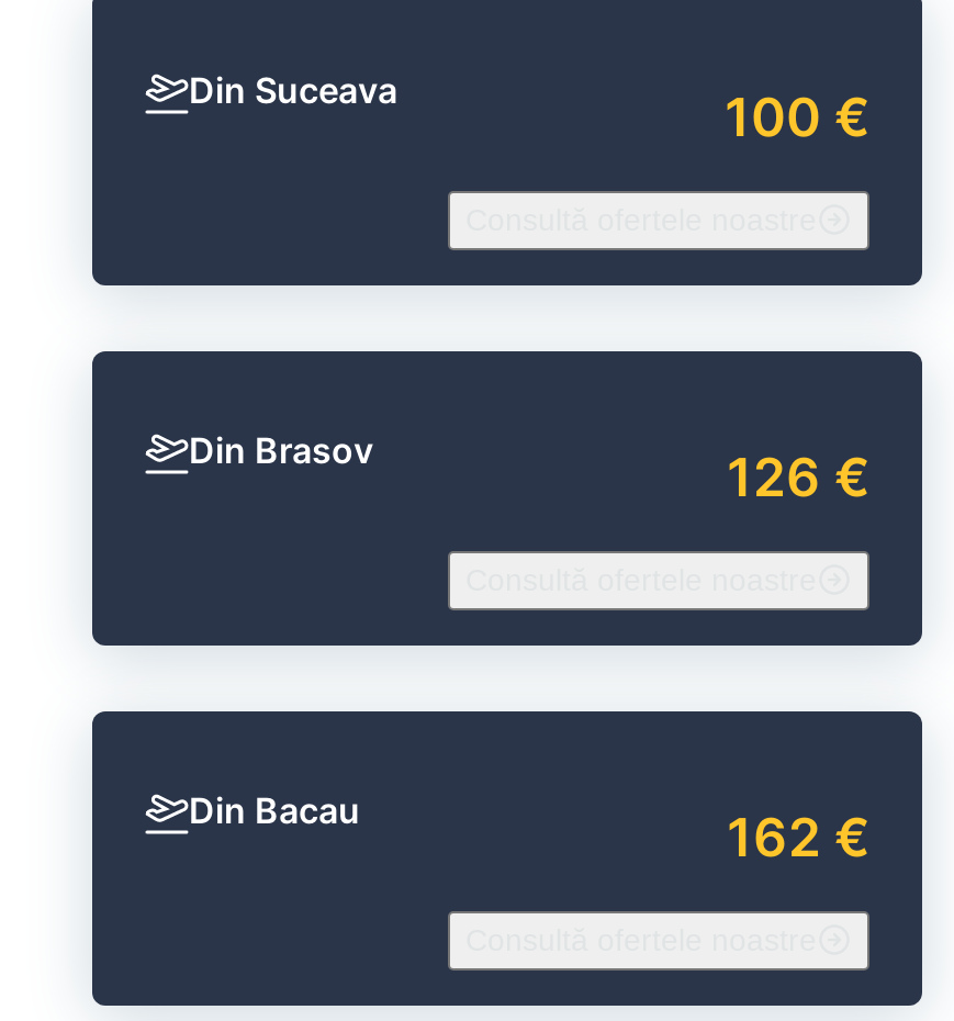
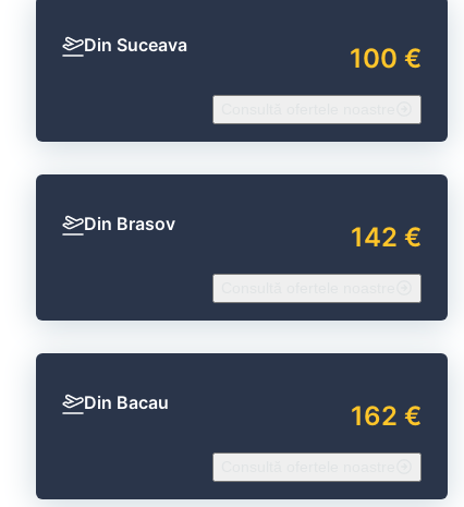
[727,445,869,508] 126 € -> [351,221,422,252] 142 €

